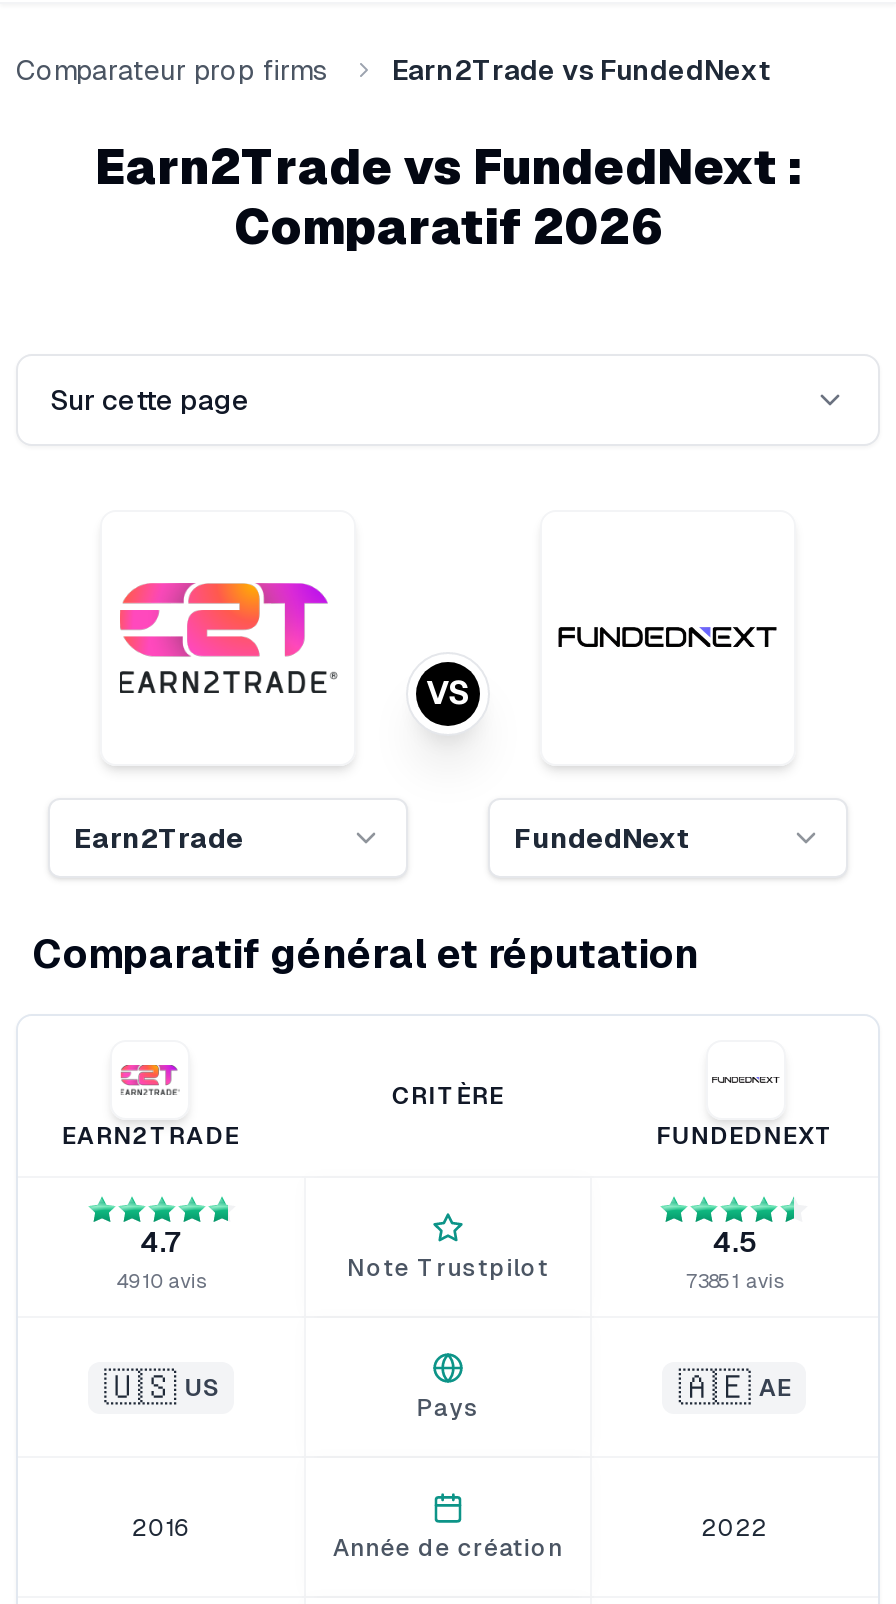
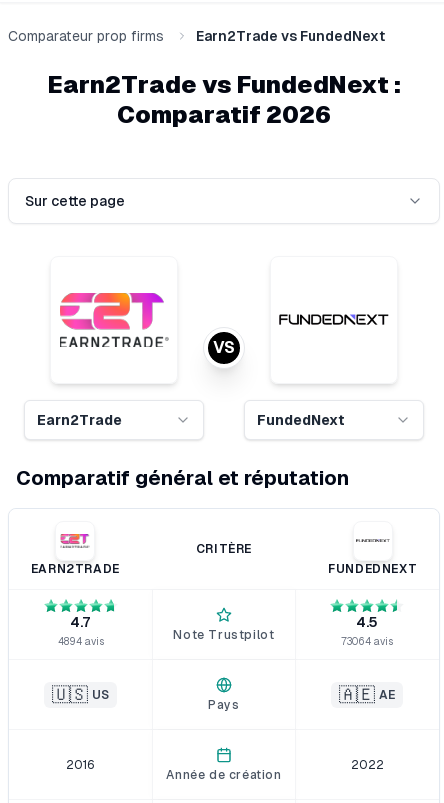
[116,1269,206,1291] 4910 avis -> [58,635,104,646] 4894 avis
[686,1269,784,1291] 73851 avis -> [341,635,393,646] 73064 avis

